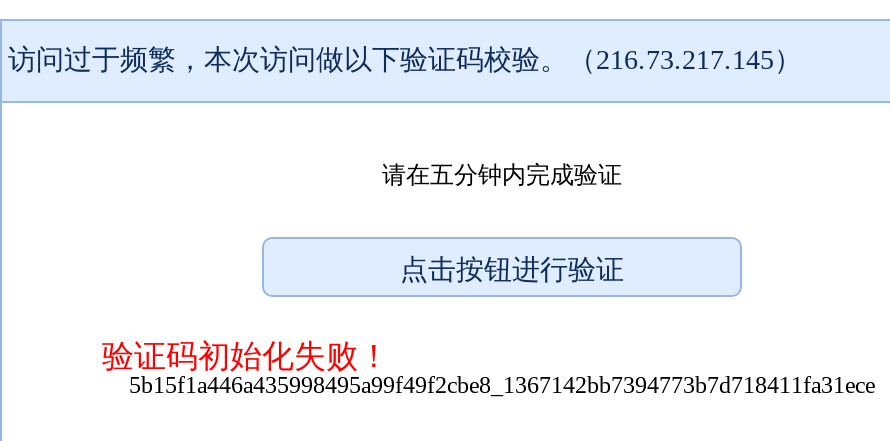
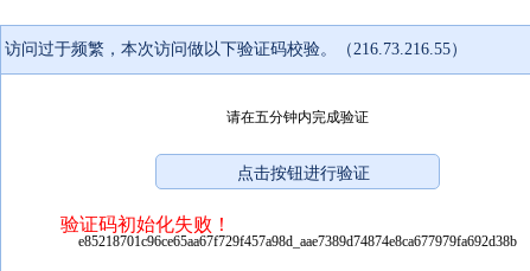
[8,45,802,75] 访问过于频繁，本次访问做以下验证码校验。（216.73.217.145） -> [5,40,467,58] 访问过于频繁，本次访问做以下验证码校验。（216.73.216.55）
[129,371,875,399] 5b15f1a446a435998495a99f49f2cbe8_1367142bb7394773b7d718411fa31ece -> [78,233,517,249] e85218701c96ce65aa67f729f457a98d_aae7389d74874e8ca677979fa692d38b

